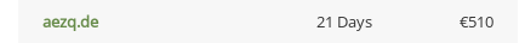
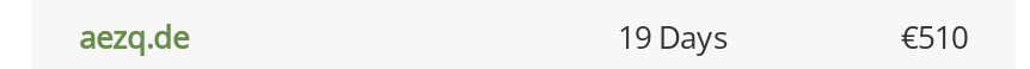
[316,11,372,32] 21 Days -> [618,15,728,58] 19 Days

